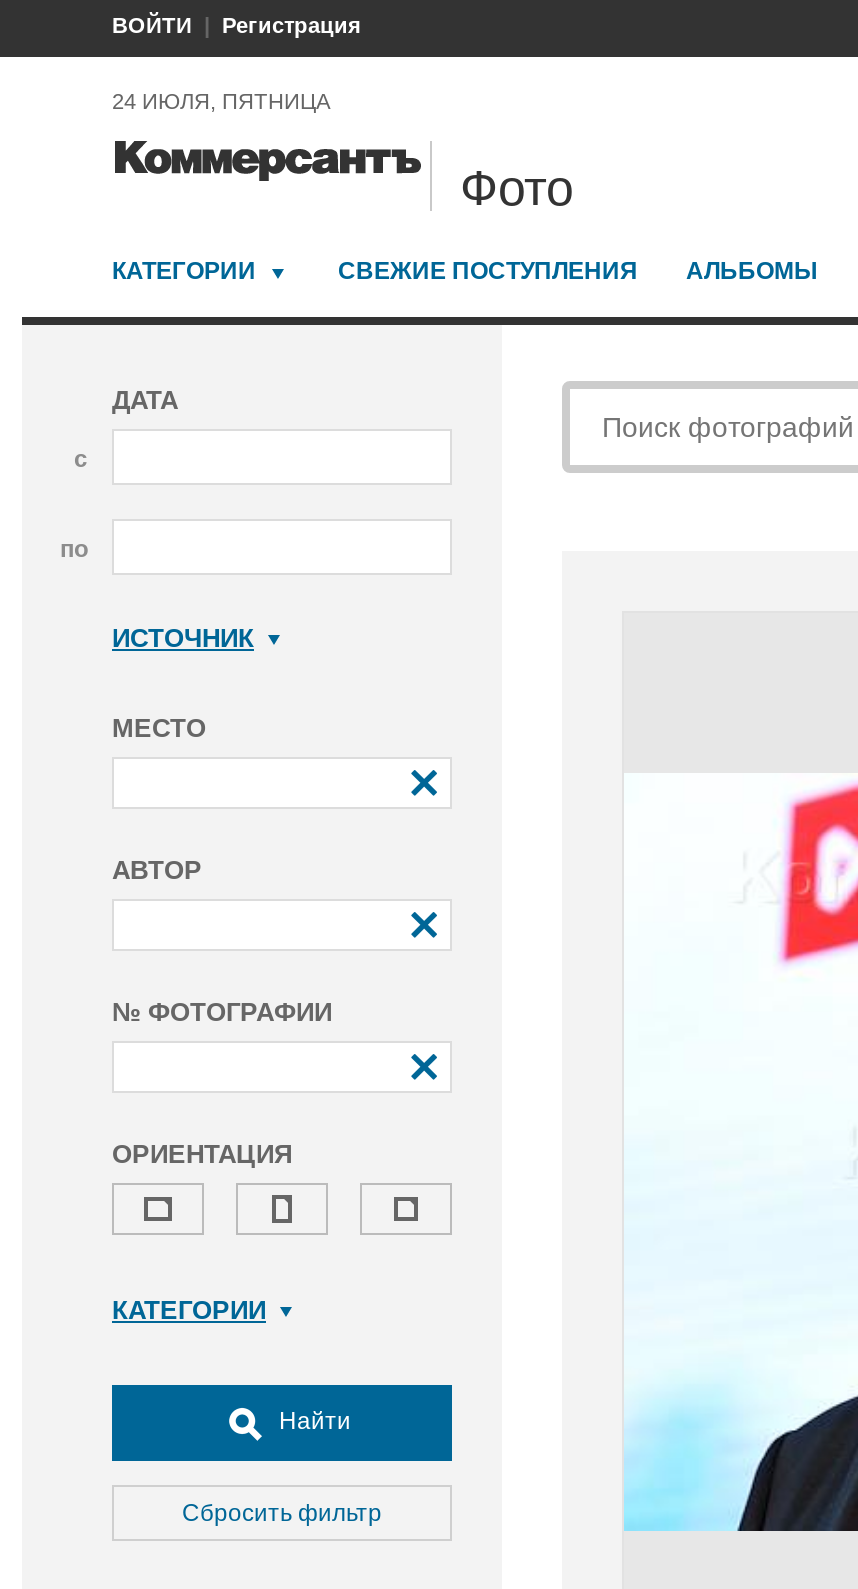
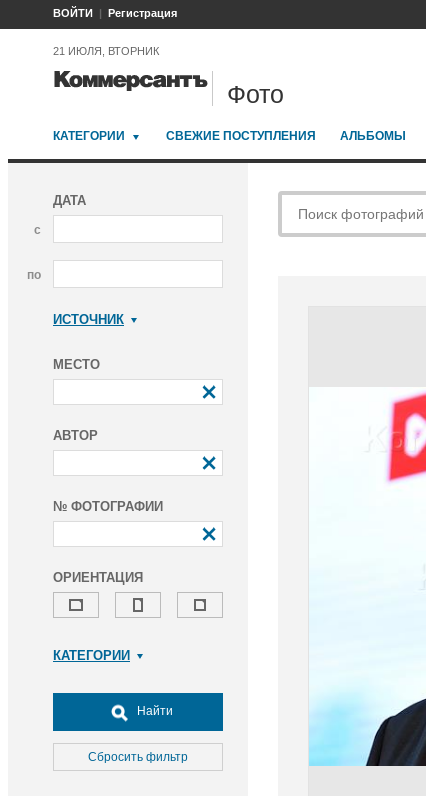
[112,89,330,113] 24 ИЮЛЯ, ПЯТНИЦА -> [53,45,159,57] 21 ИЮЛЯ, ВТОРНИК

